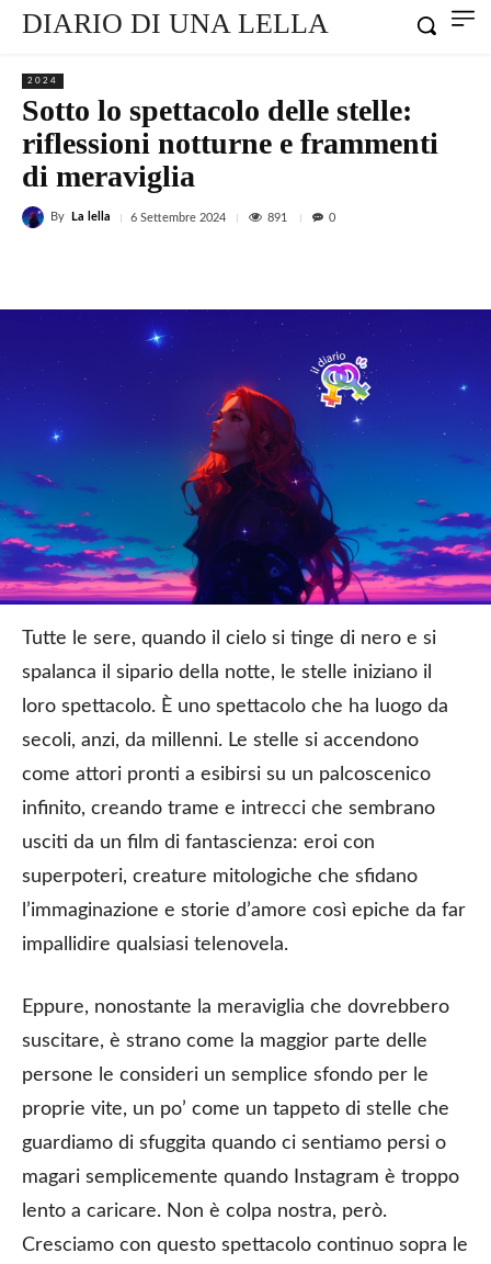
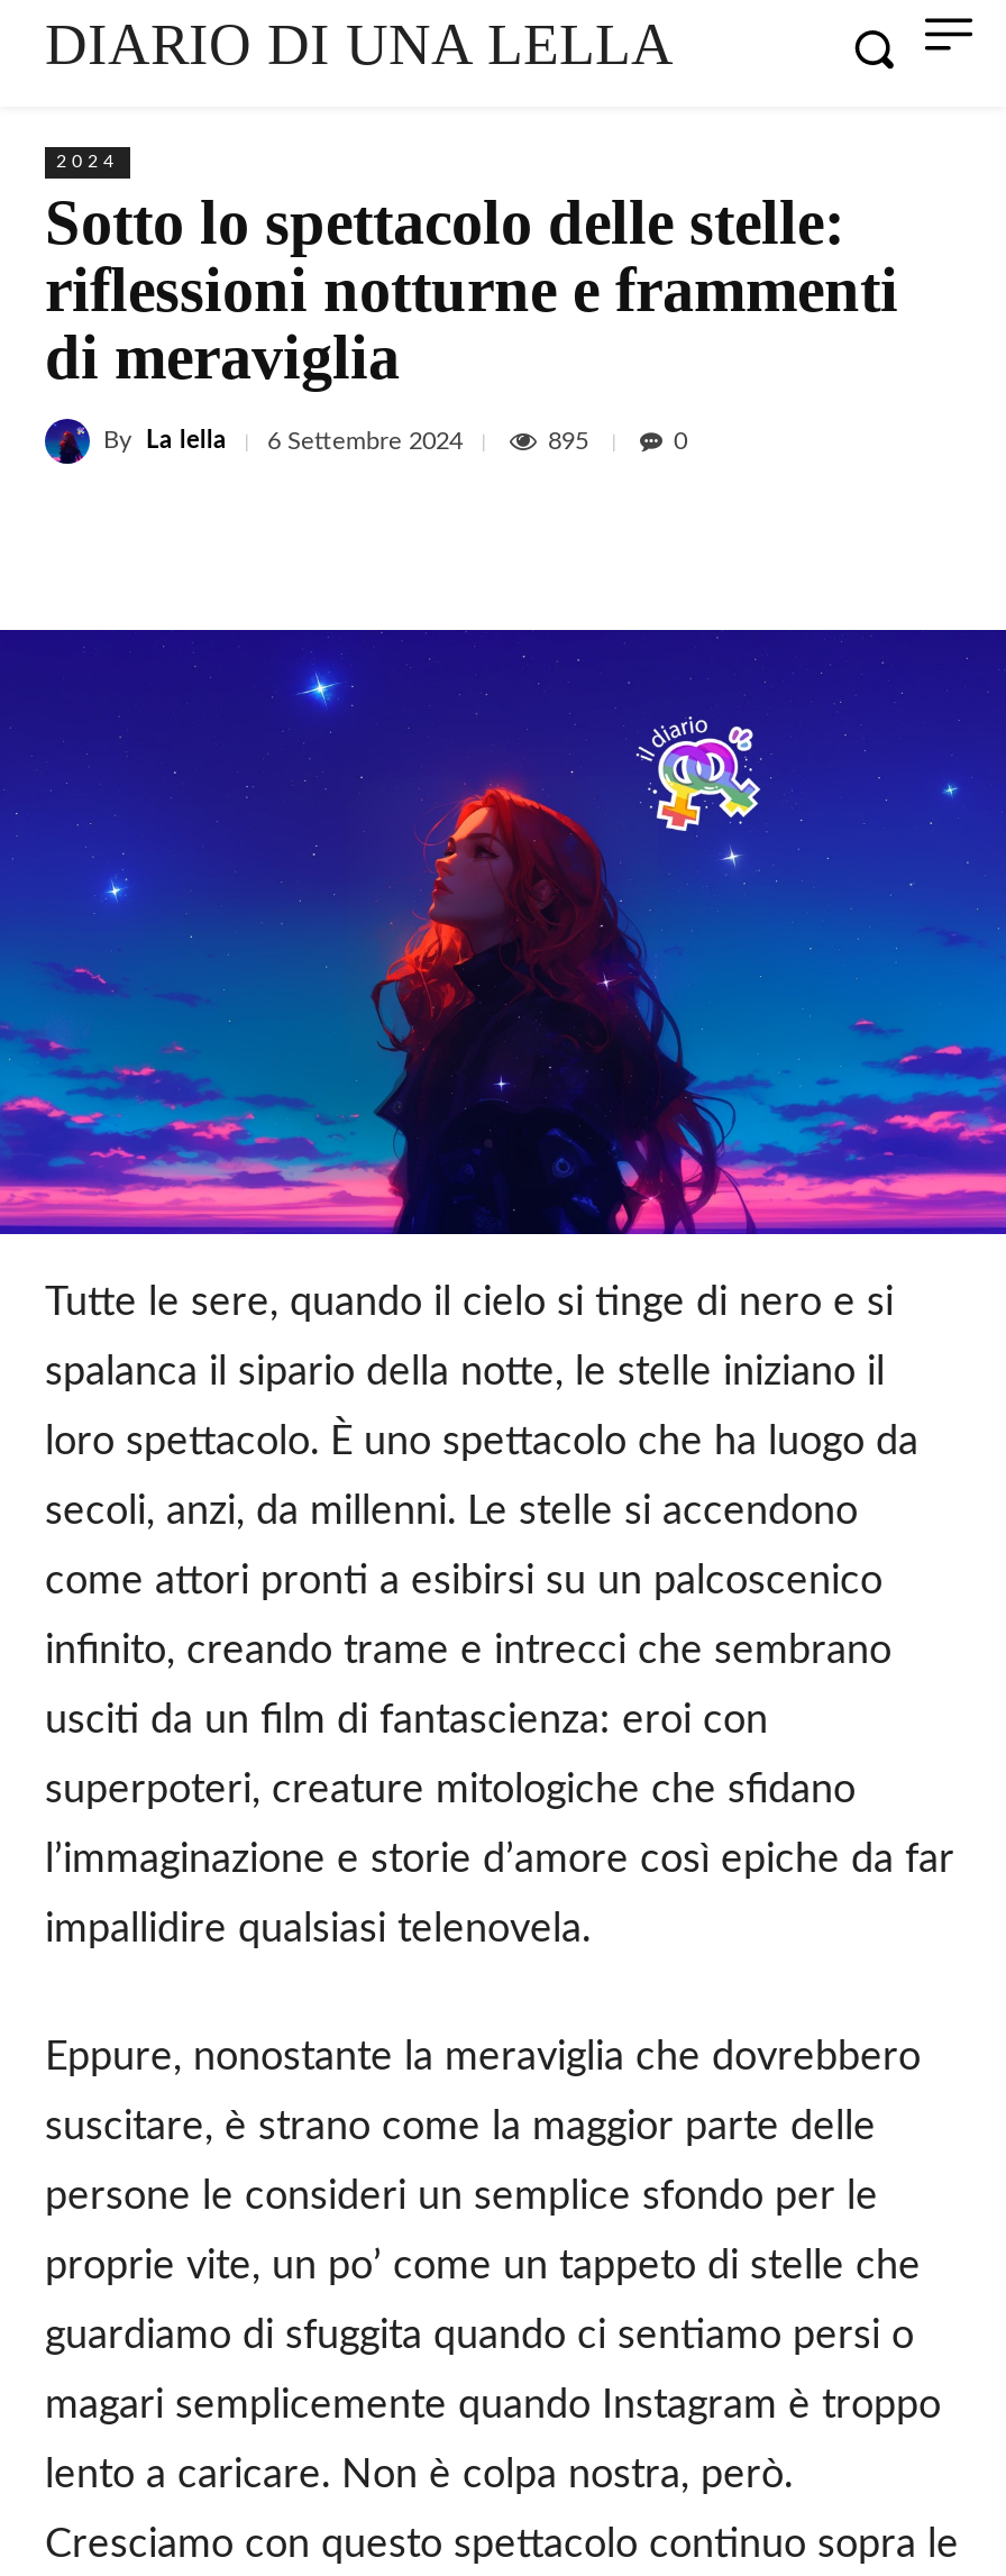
[267,211,287,223] 891 -> [548,429,588,454] 895

